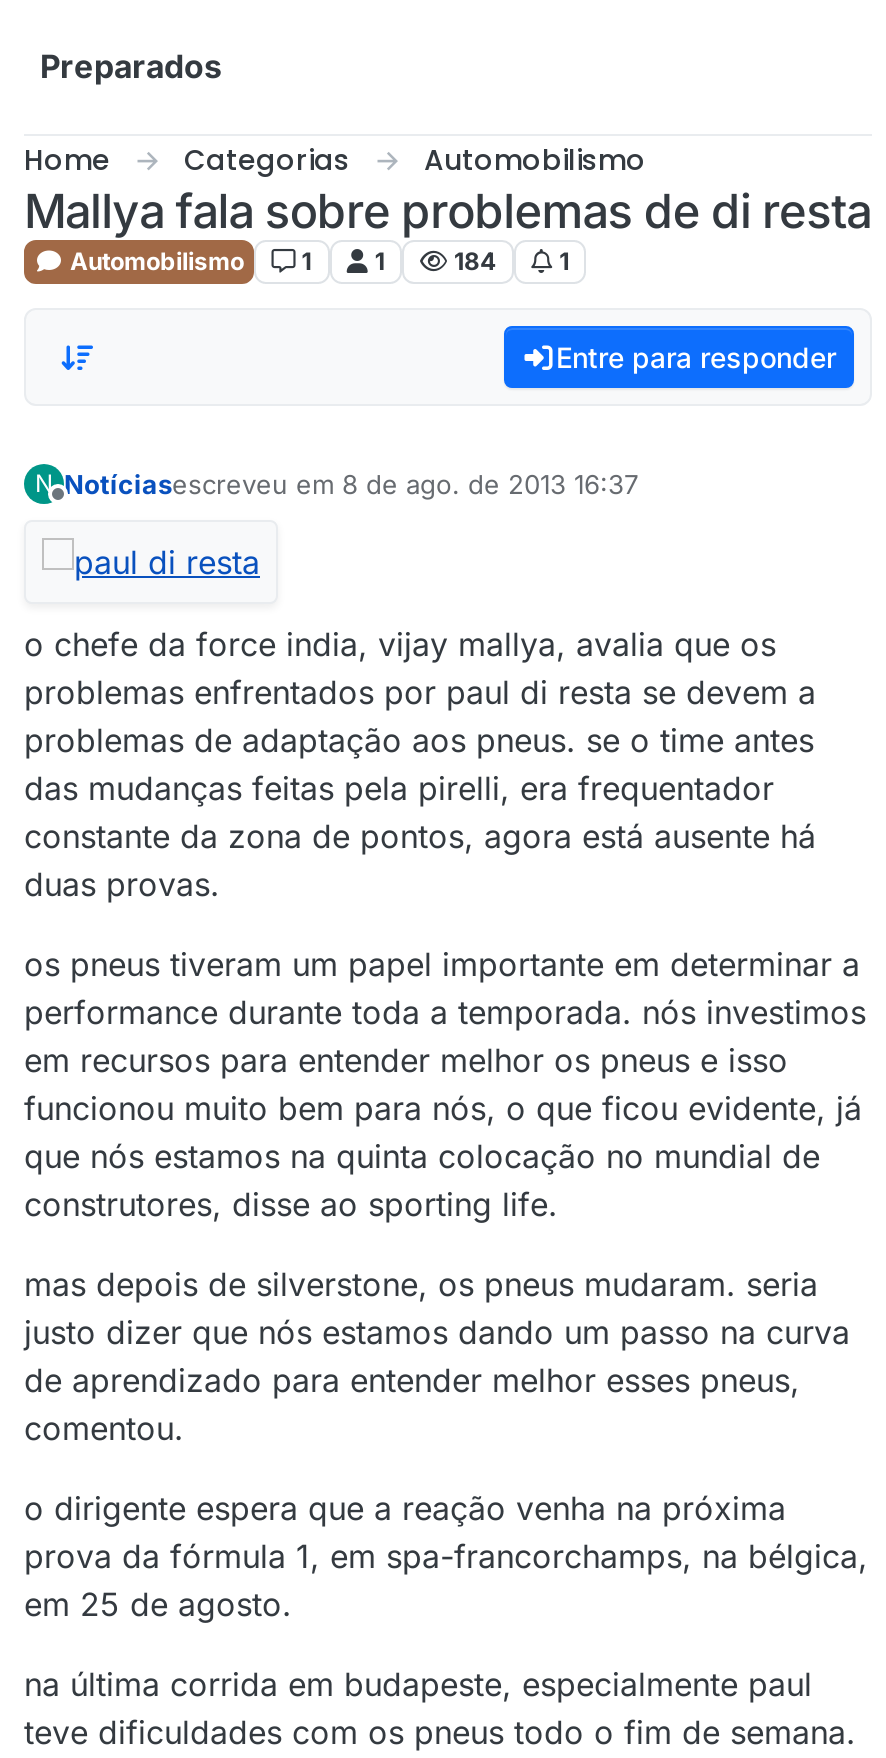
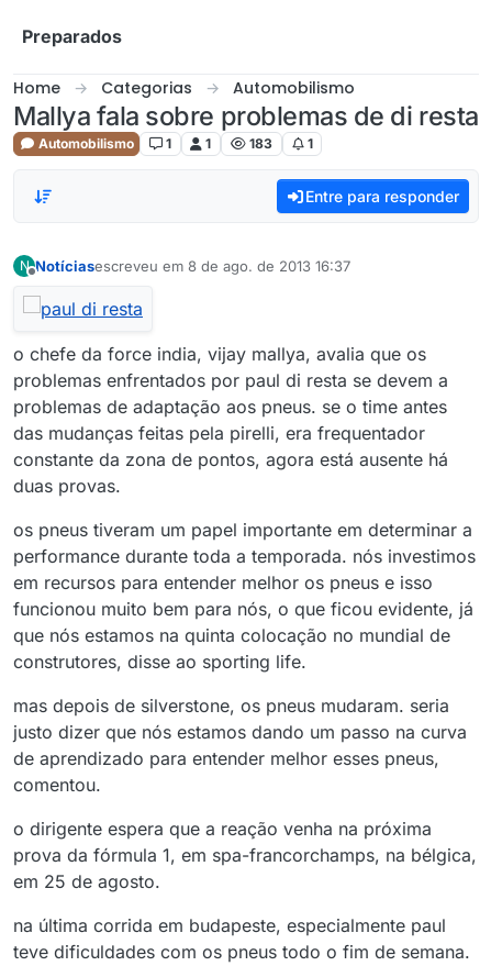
[454,246,496,276] 184 -> [249,135,272,152] 183

